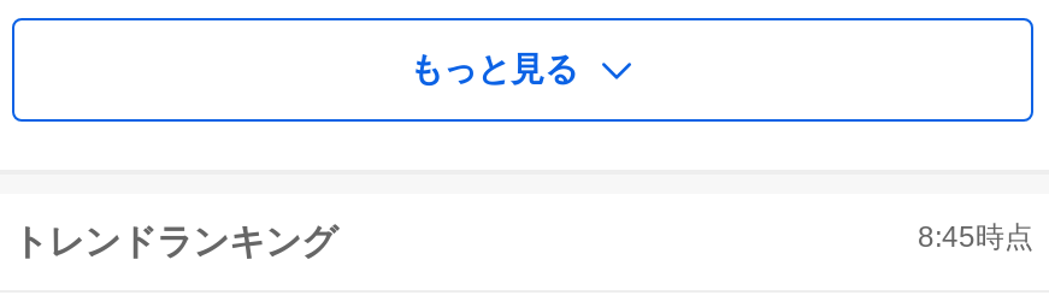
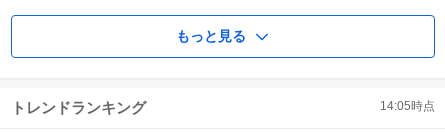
[918,220,1033,254] 8:45時点 -> [380,99,435,113] 14:05時点

